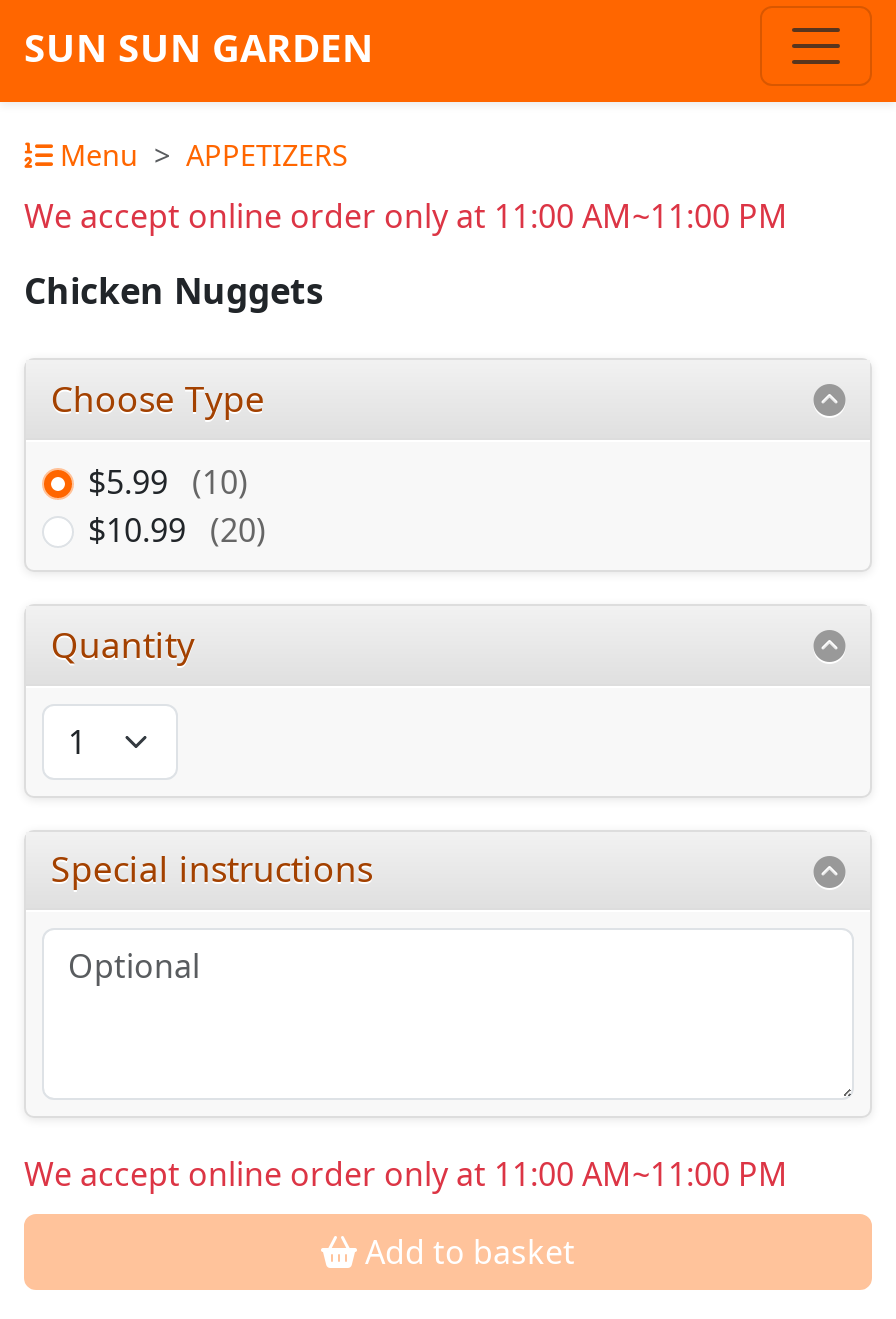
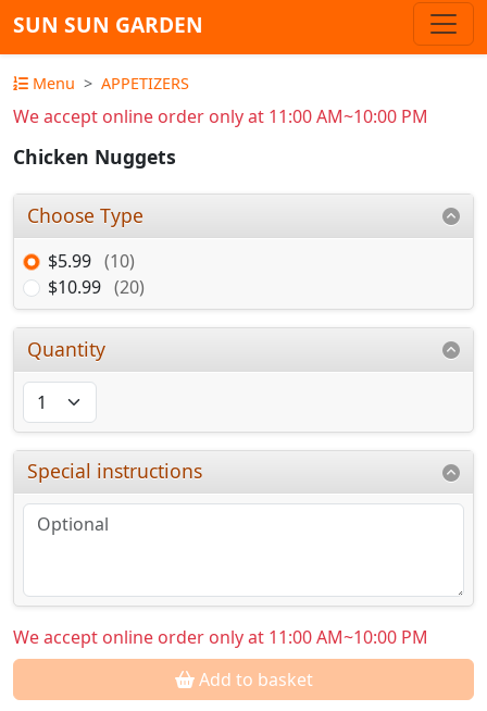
[24,194,788,238] We accept online order only at 11:00 AM~11:00 PM -> [13,104,428,128] We accept online order only at 11:00 AM~10:00 PM
[24,1152,788,1196] We accept online order only at 11:00 AM~11:00 PM -> [13,625,428,649] We accept online order only at 11:00 AM~10:00 PM

